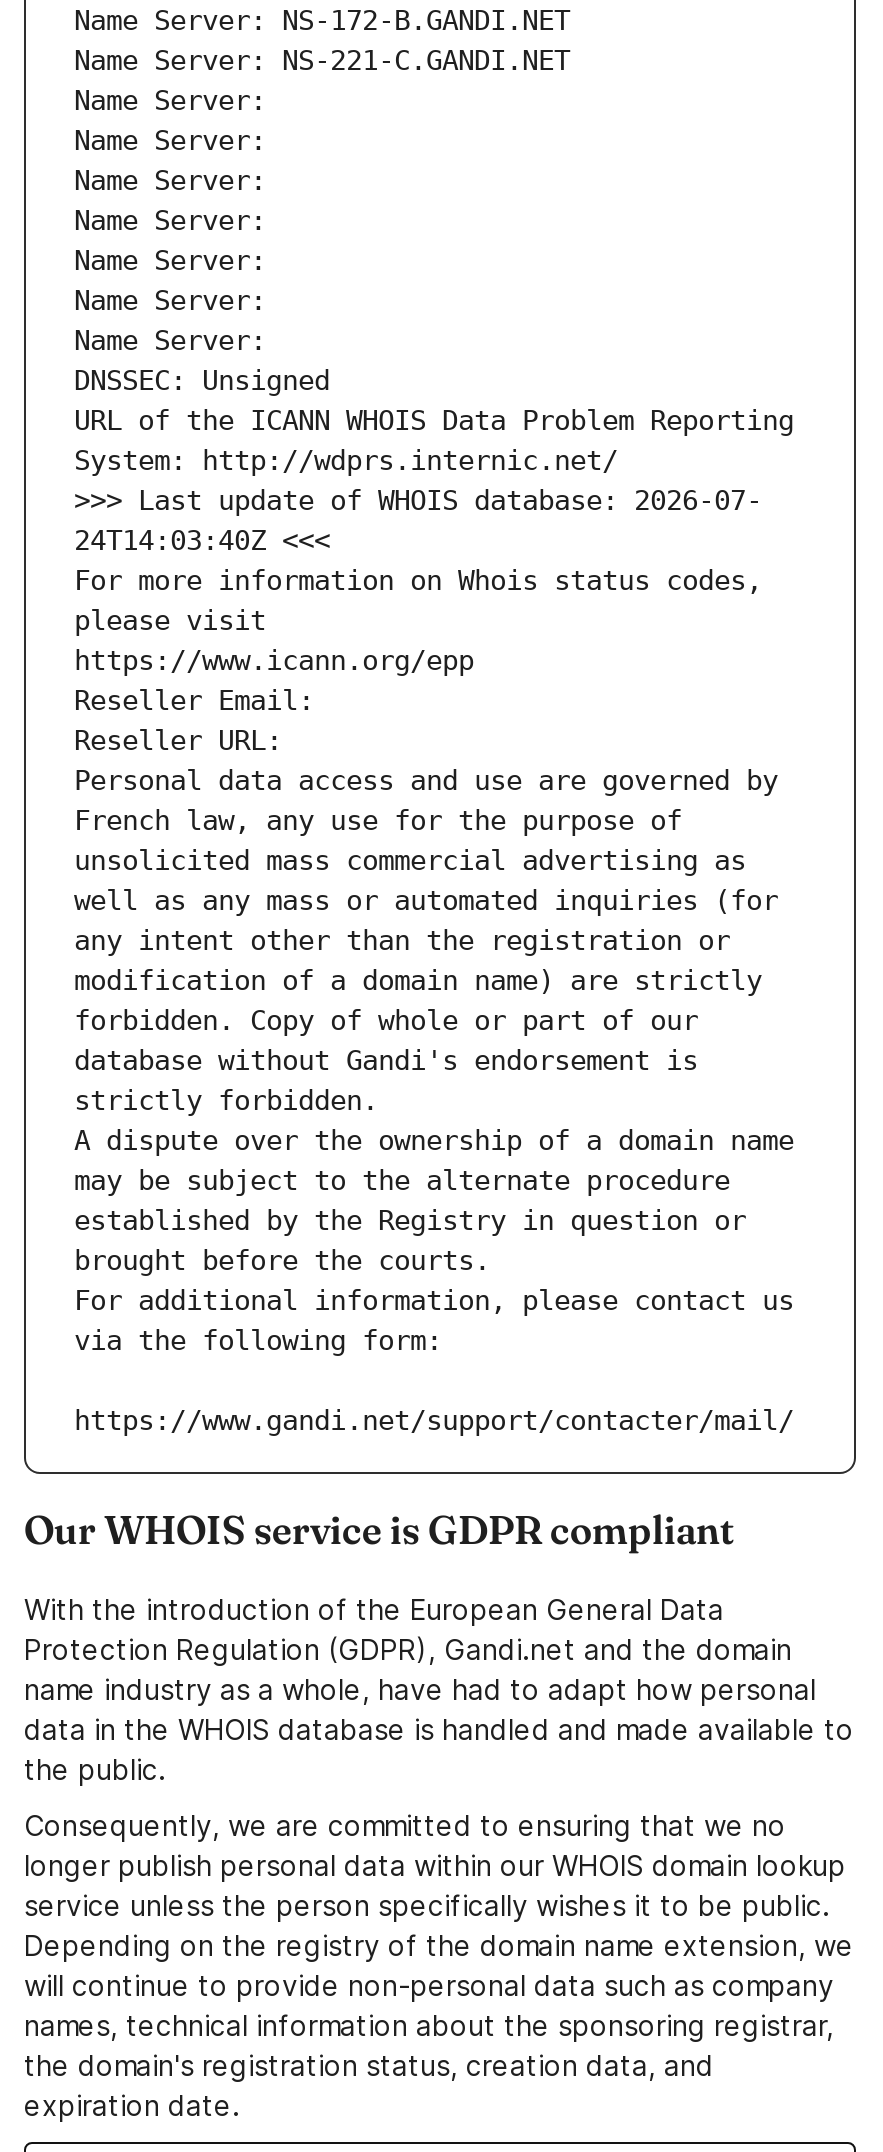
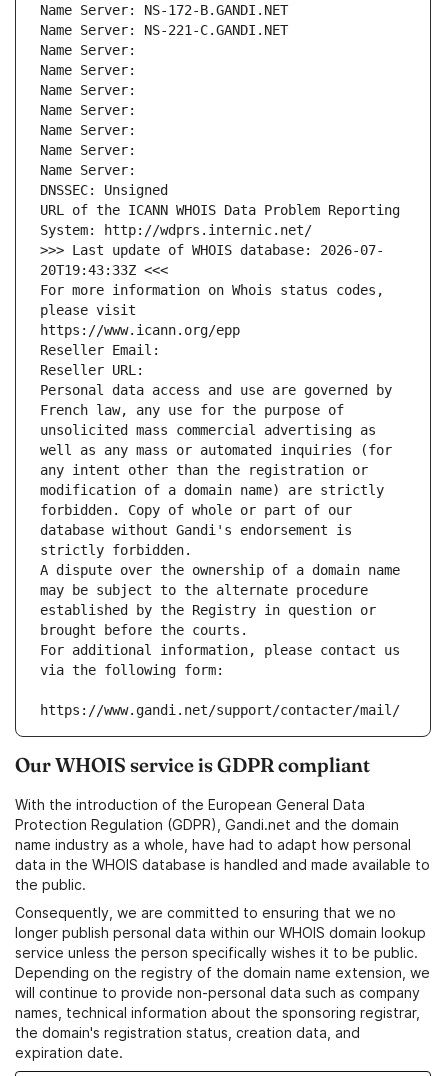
[74,525,330,557] 24T14:03:40Z <<< -> [40,262,168,278] 20T19:43:33Z <<<

